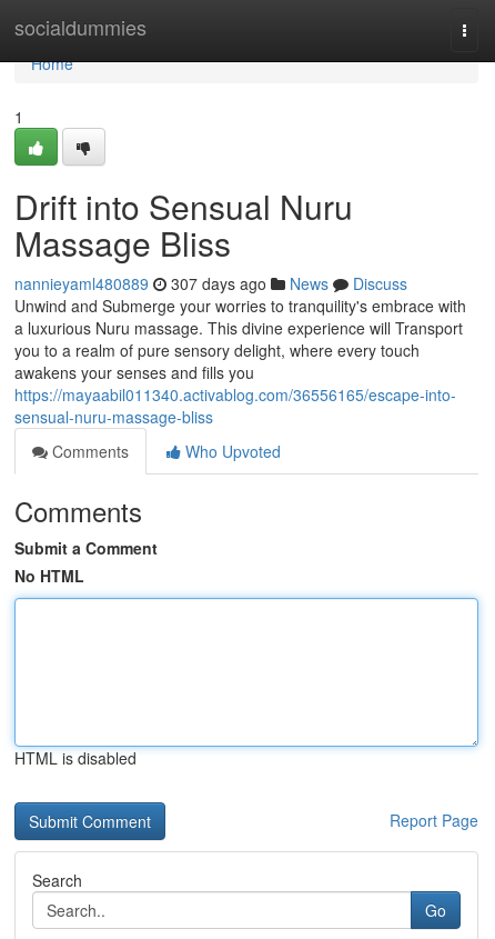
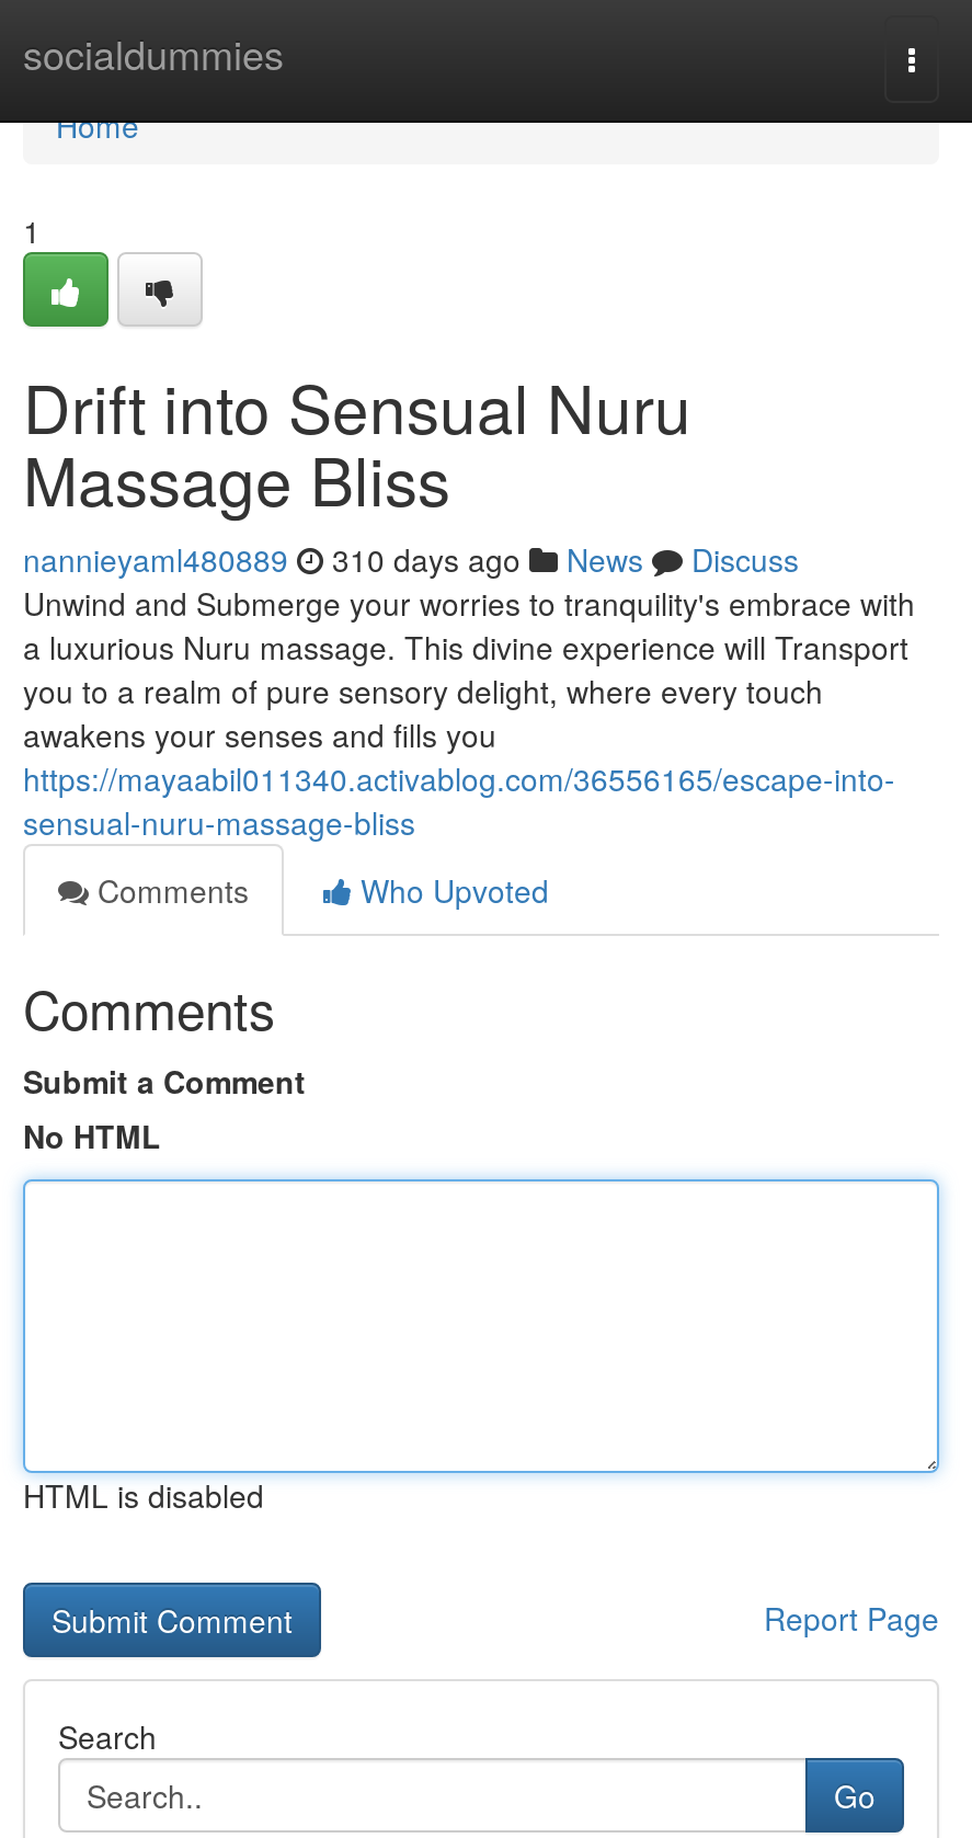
[14,272,407,294] nannieyaml480889 307 days ago News Discuss -> [23,537,799,581] nannieyaml480889 310 days ago News Discuss

